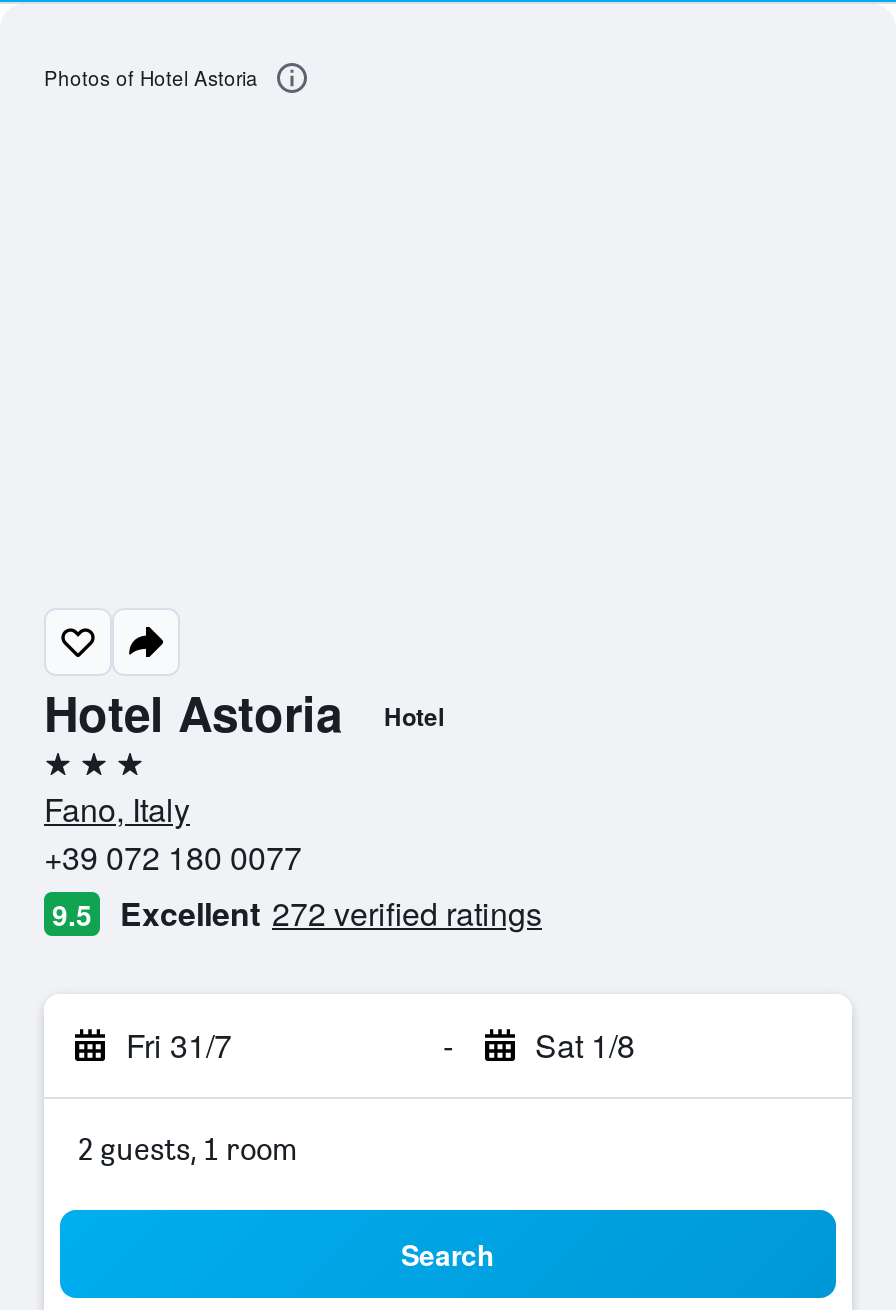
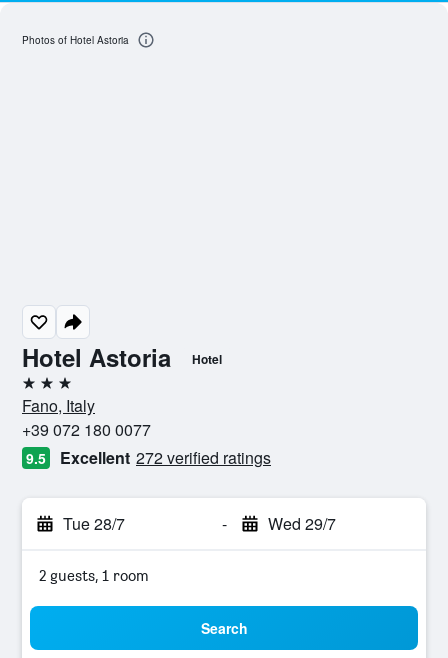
[126,1022,232,1068] Fri 31/7 -> [63,512,125,535] Tue 28/7
[535,1022,635,1068] Sat 1/8 -> [267,512,335,535] Wed 29/7

